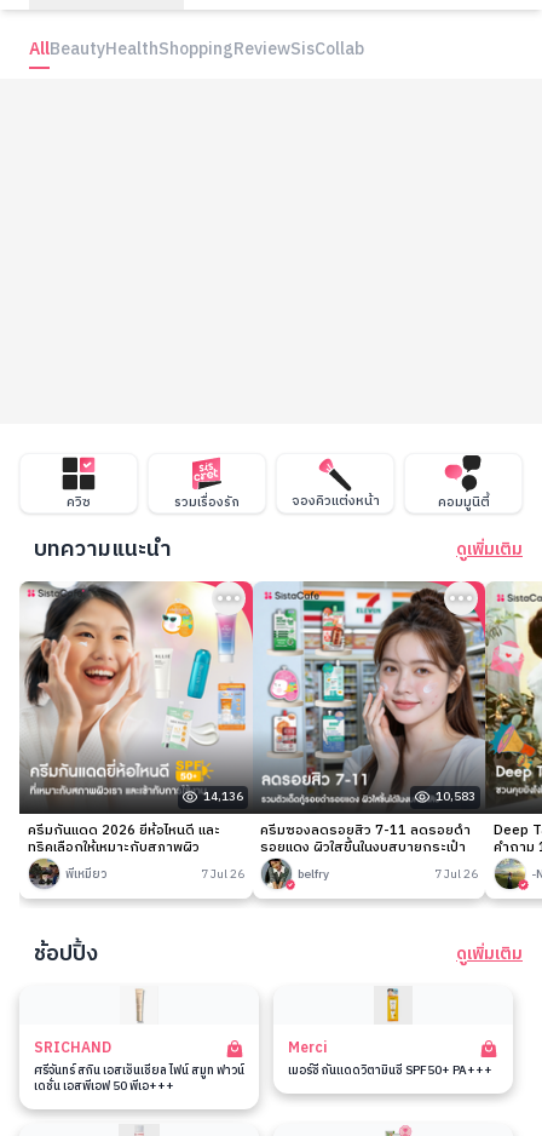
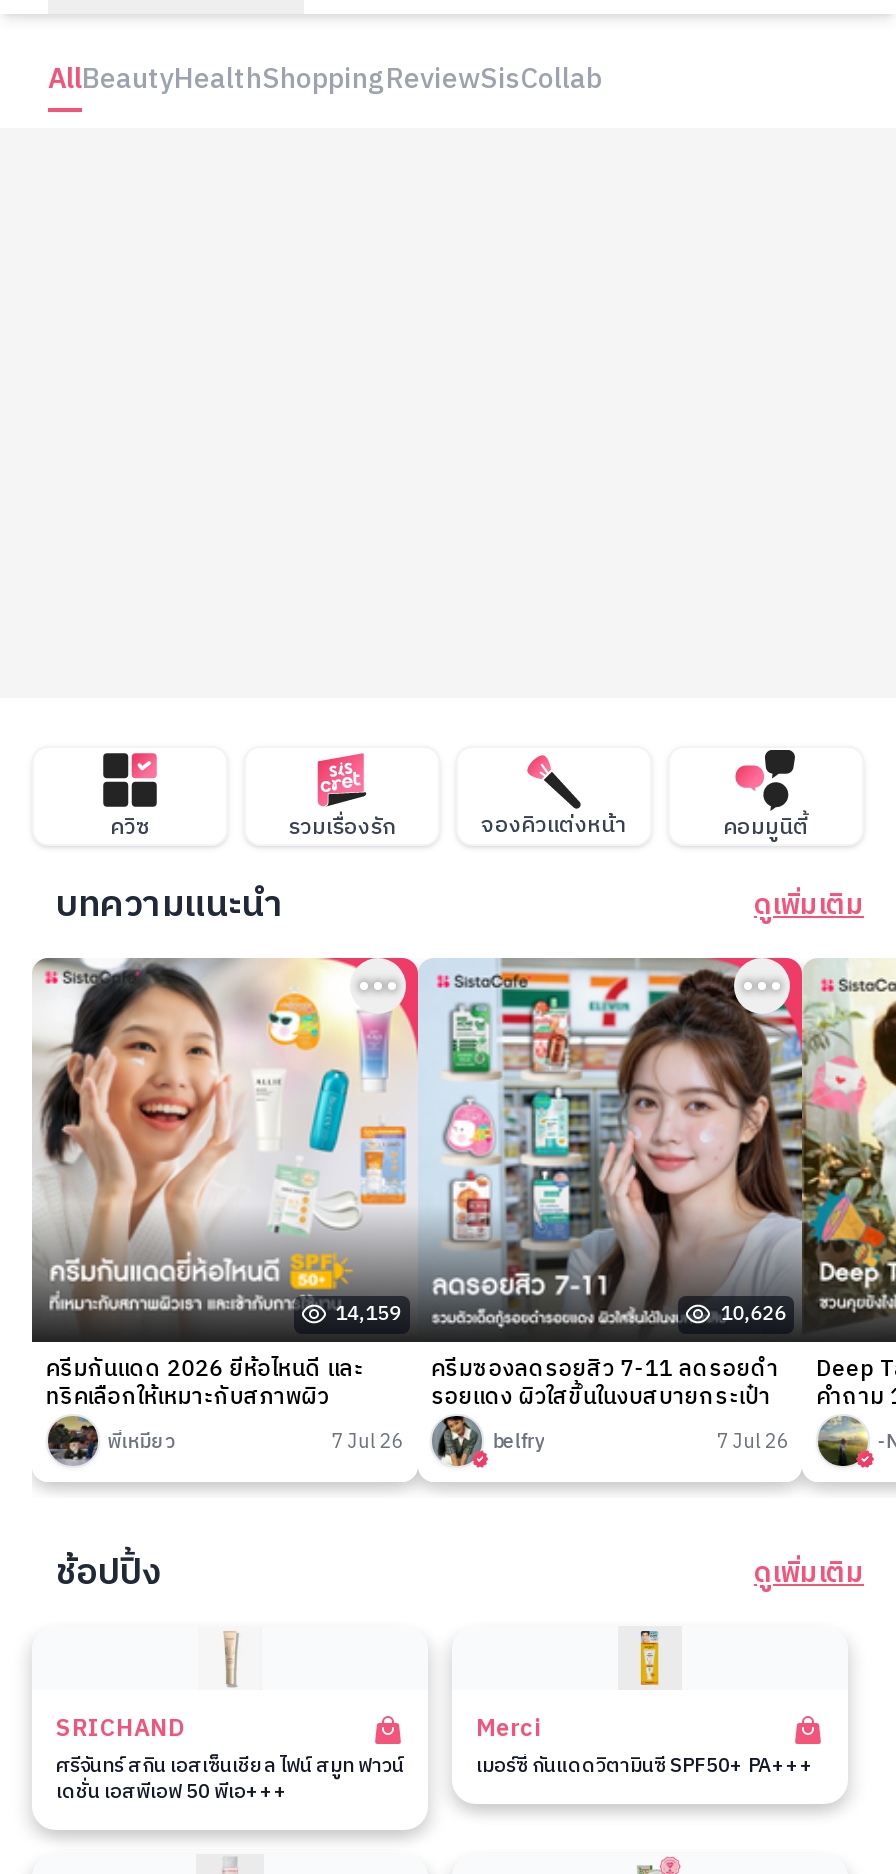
[203,788,243,807] 14,136 -> [335,1299,401,1331] 14,159
[436,788,476,807] 10,583 -> [720,1299,786,1331] 10,626

